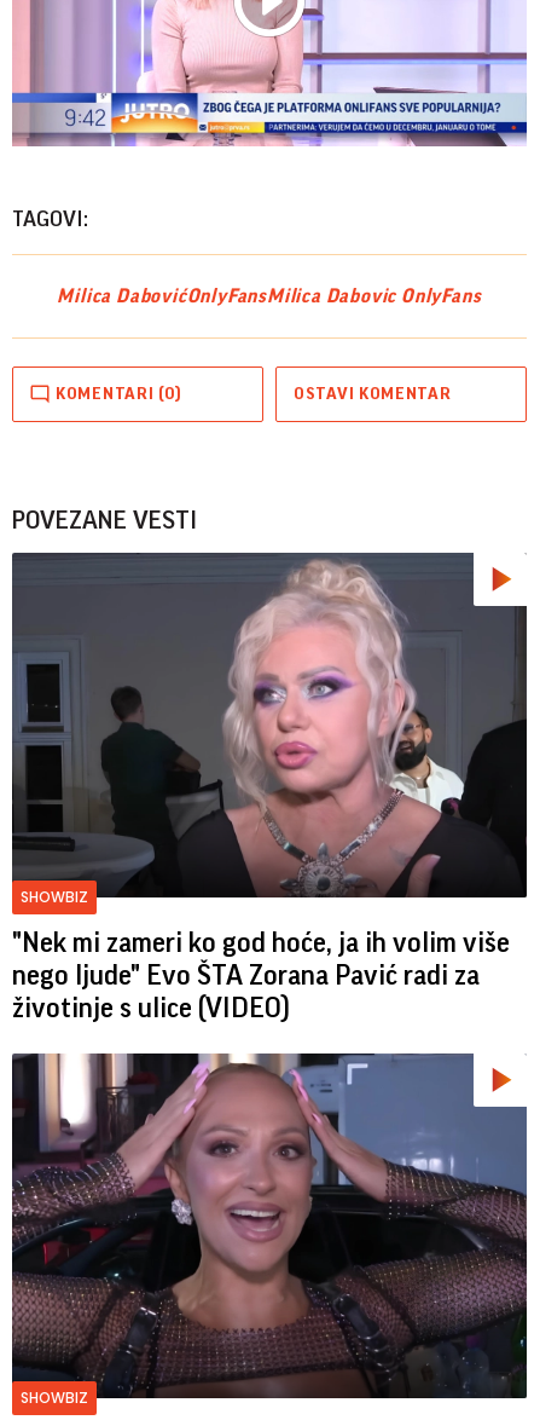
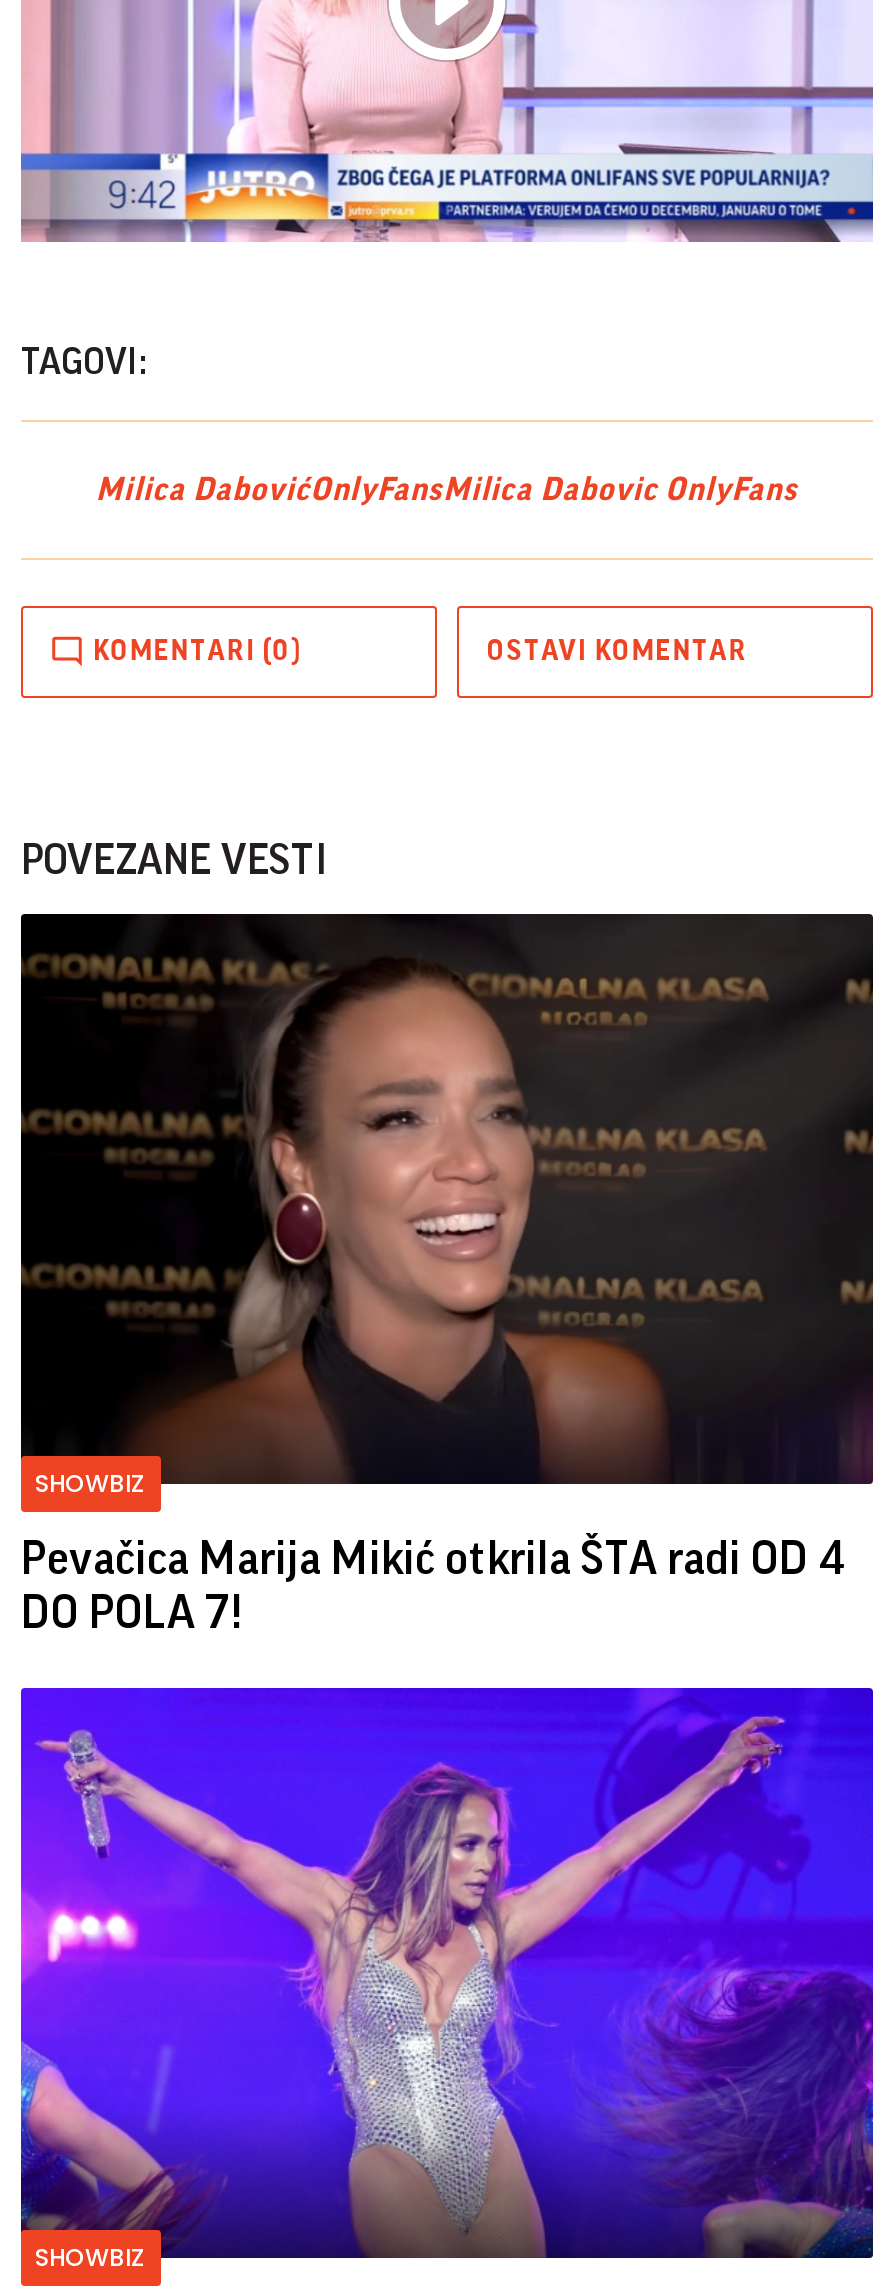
[11,553,527,1022] [image] | "Nek mi zameri ko god hoće, ja ih volim više | nego ljude" Evo ŠTA Zorana Pavić radi za | životinje s ulice (VIDEO) -> [19,912,875,1636] [image] | Pevačica Marija Mikić otkrila ŠTA radi OD 4 | DO POLA 7!
[11,1052,528,1398] [image] -> [19,1686,875,2258] [image]

